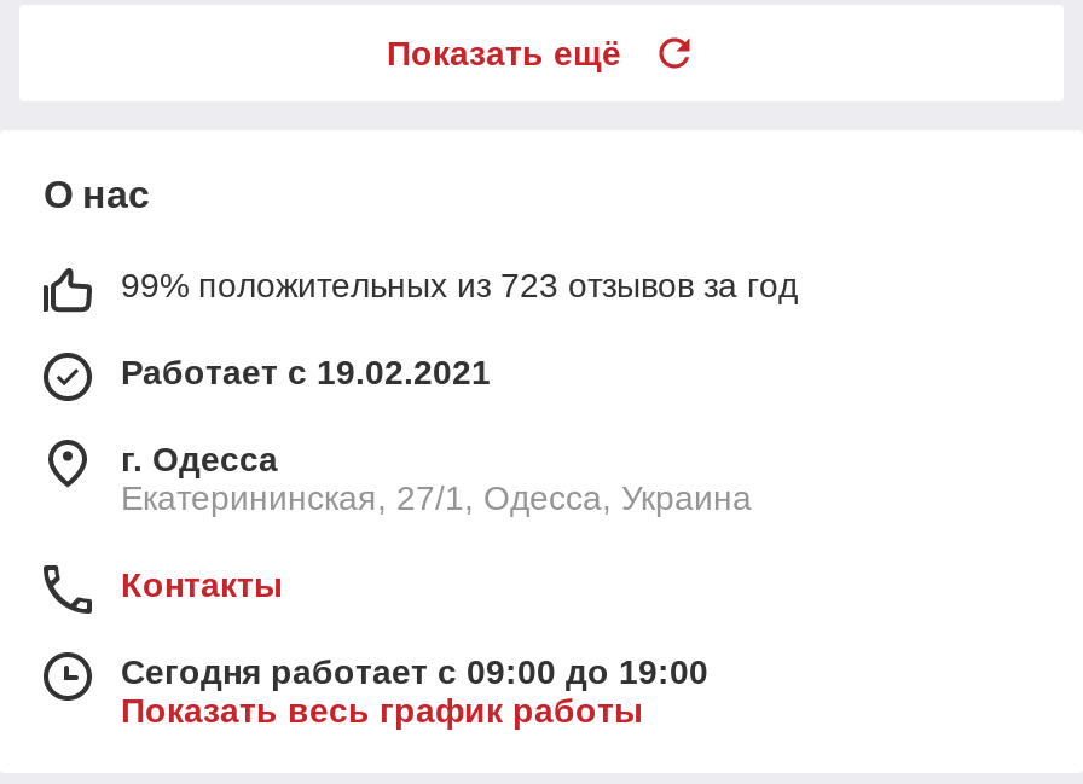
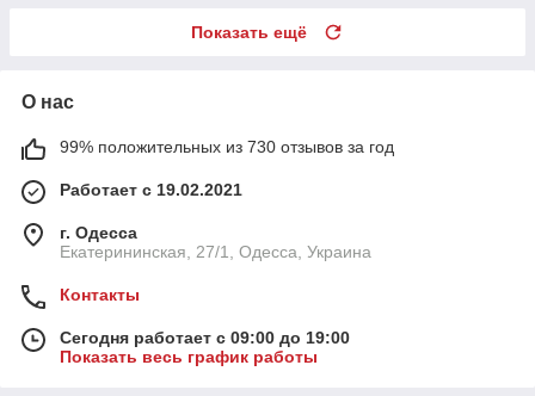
[121,265,798,304] 99% положительных из 723 отзывов за год -> [60,137,394,156] 99% положительных из 730 отзывов за год

